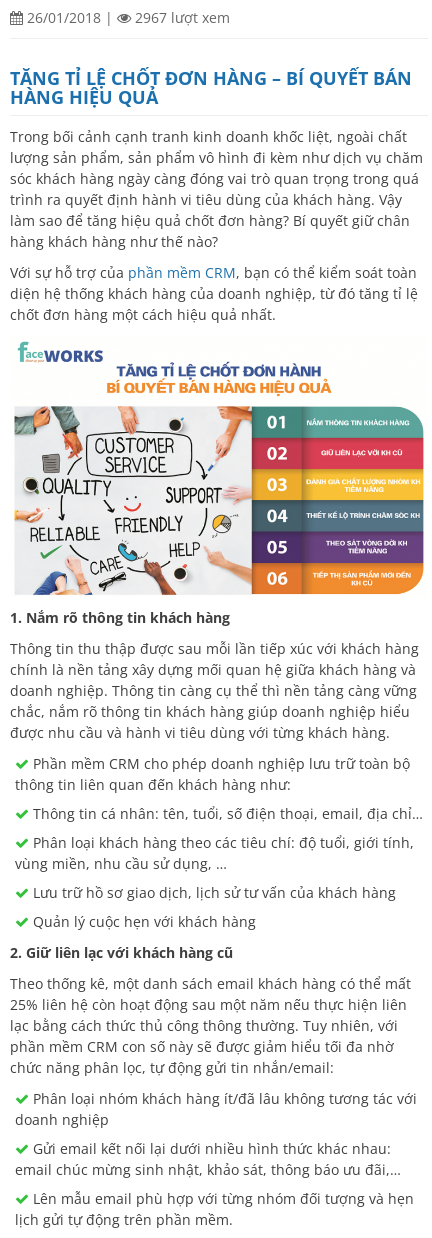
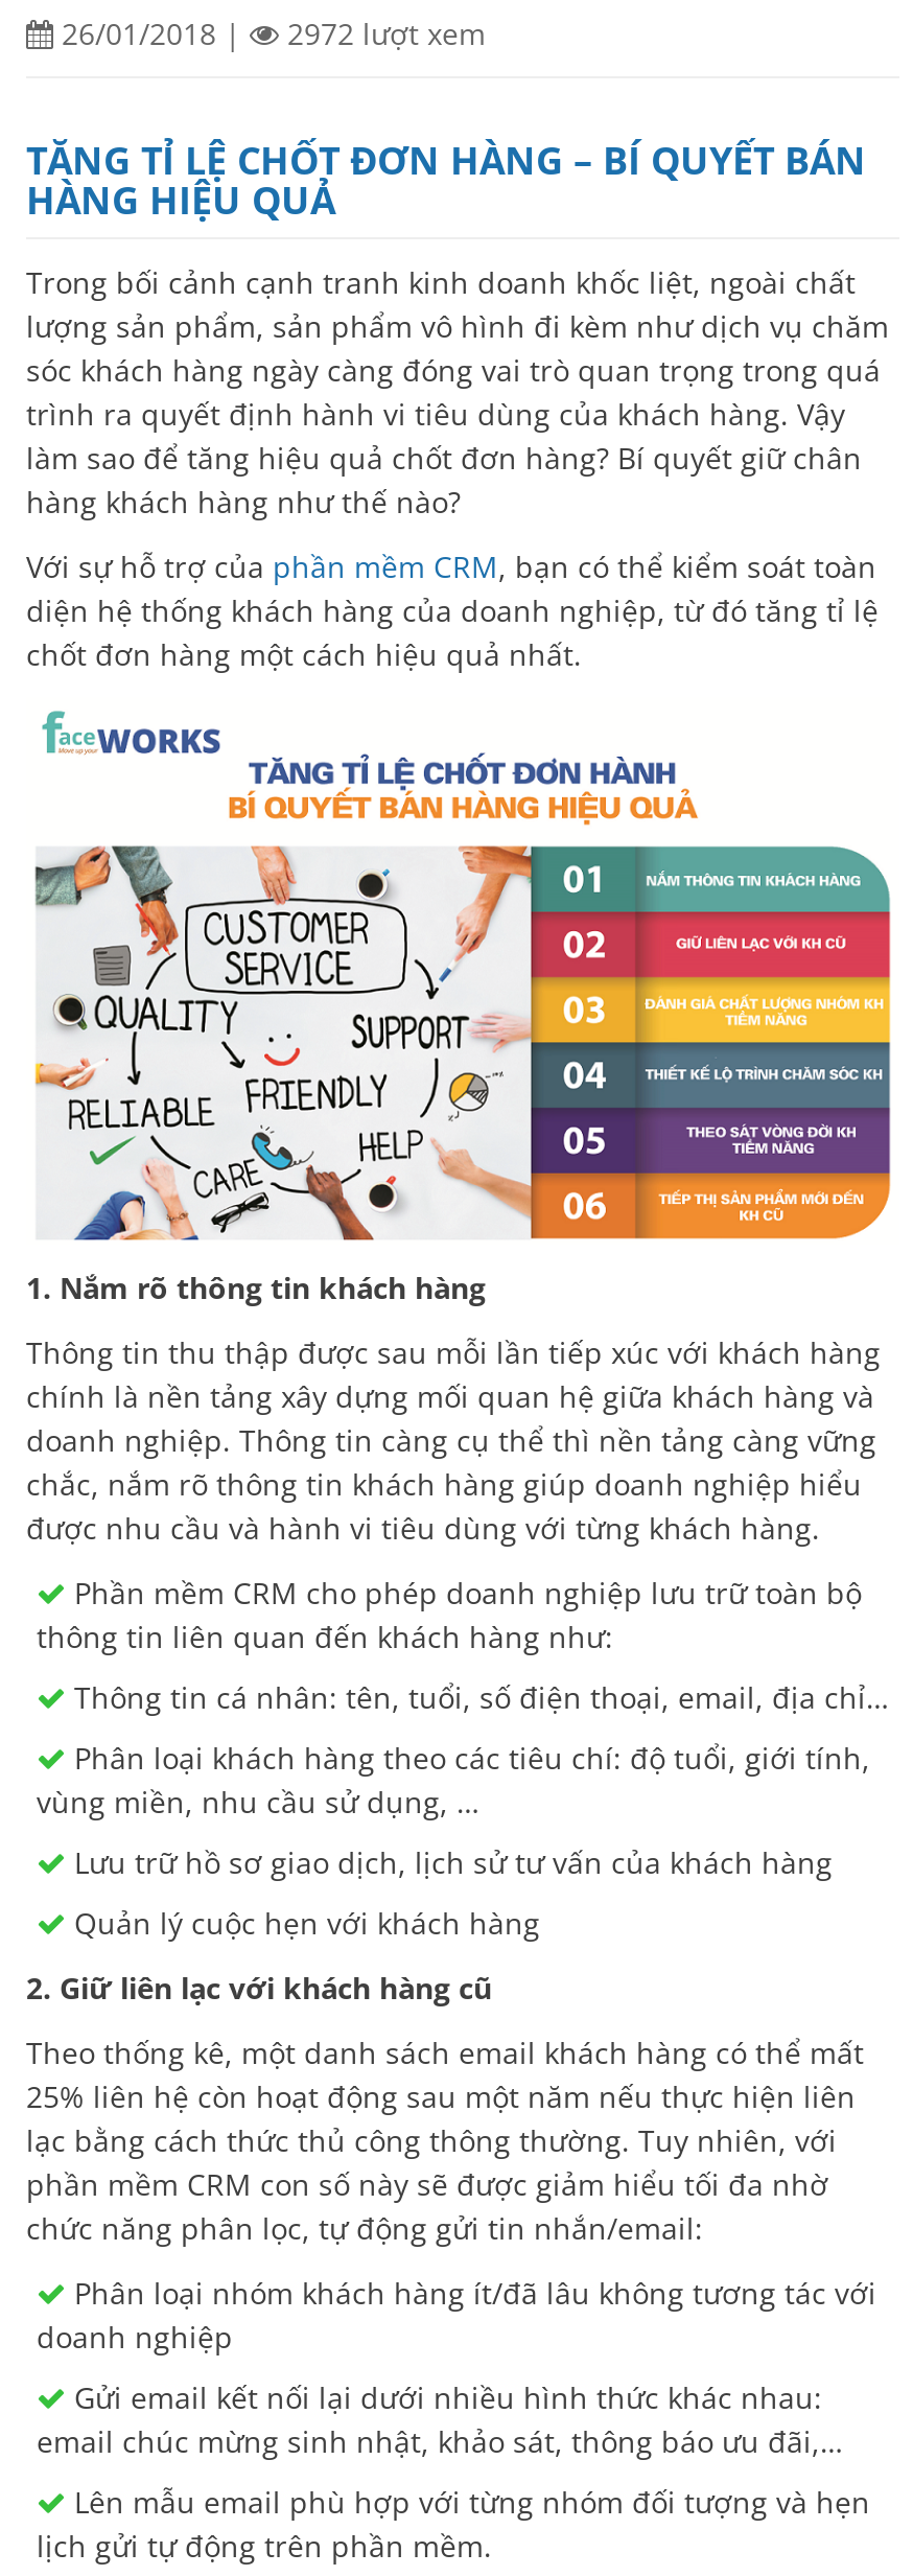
[131,8,230,27] 2967 lượt xem -> [279,14,486,53] 2972 lượt xem

